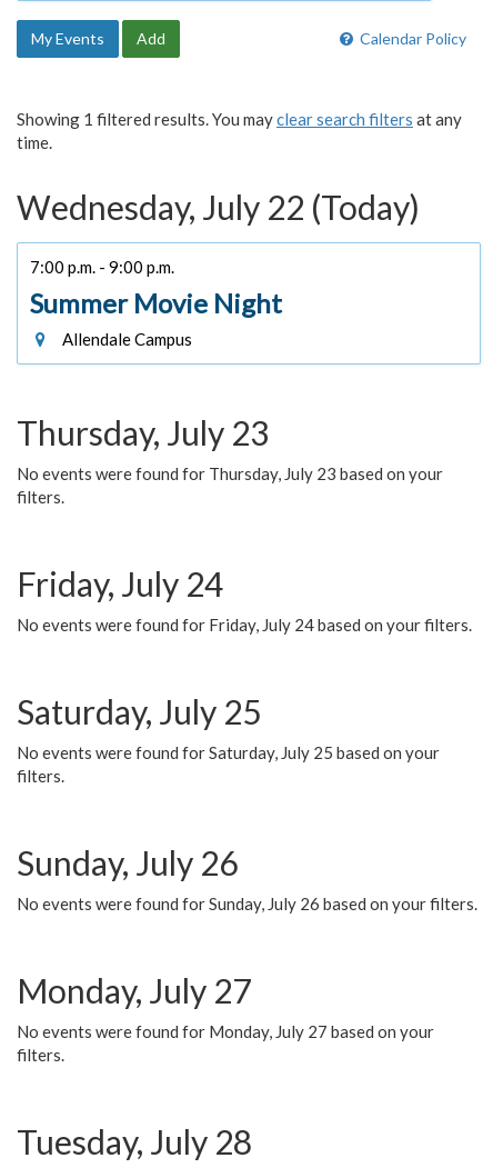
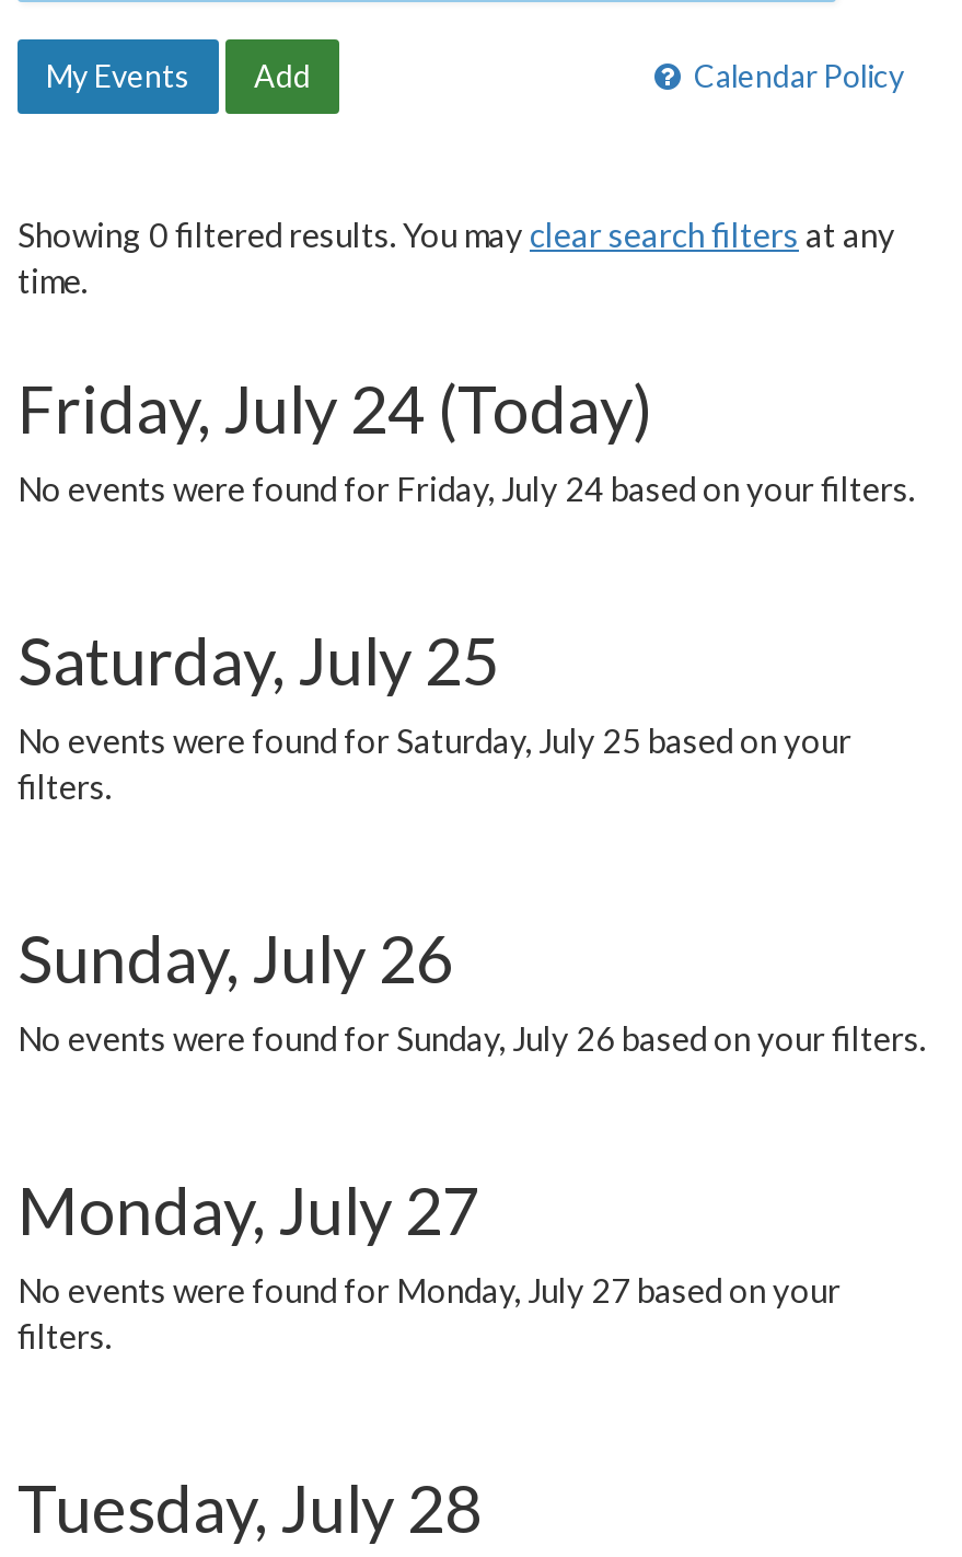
[17,109,462,129] Showing 1 filtered results. You may clear search filters at any -> [18,215,895,254] Showing 0 filtered results. You may clear search filters at any
[17,187,443,604] Wednesday, July 22 (Today) | 7:00 p.m. - 9:00 p.m. | Summer Movie Night | Allendale Campus | Thursday, July 23 | No events were found for Thursday, July 23 based on your | filters. | Friday, July 24 -> [18,368,652,447] Friday, July 24 (Today)

